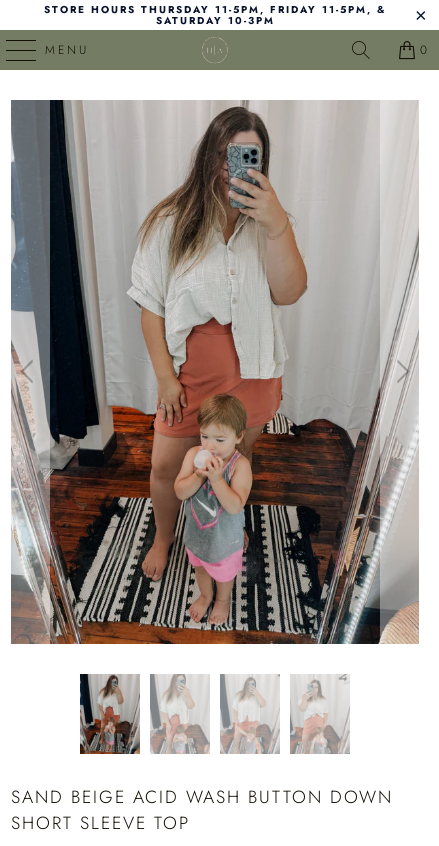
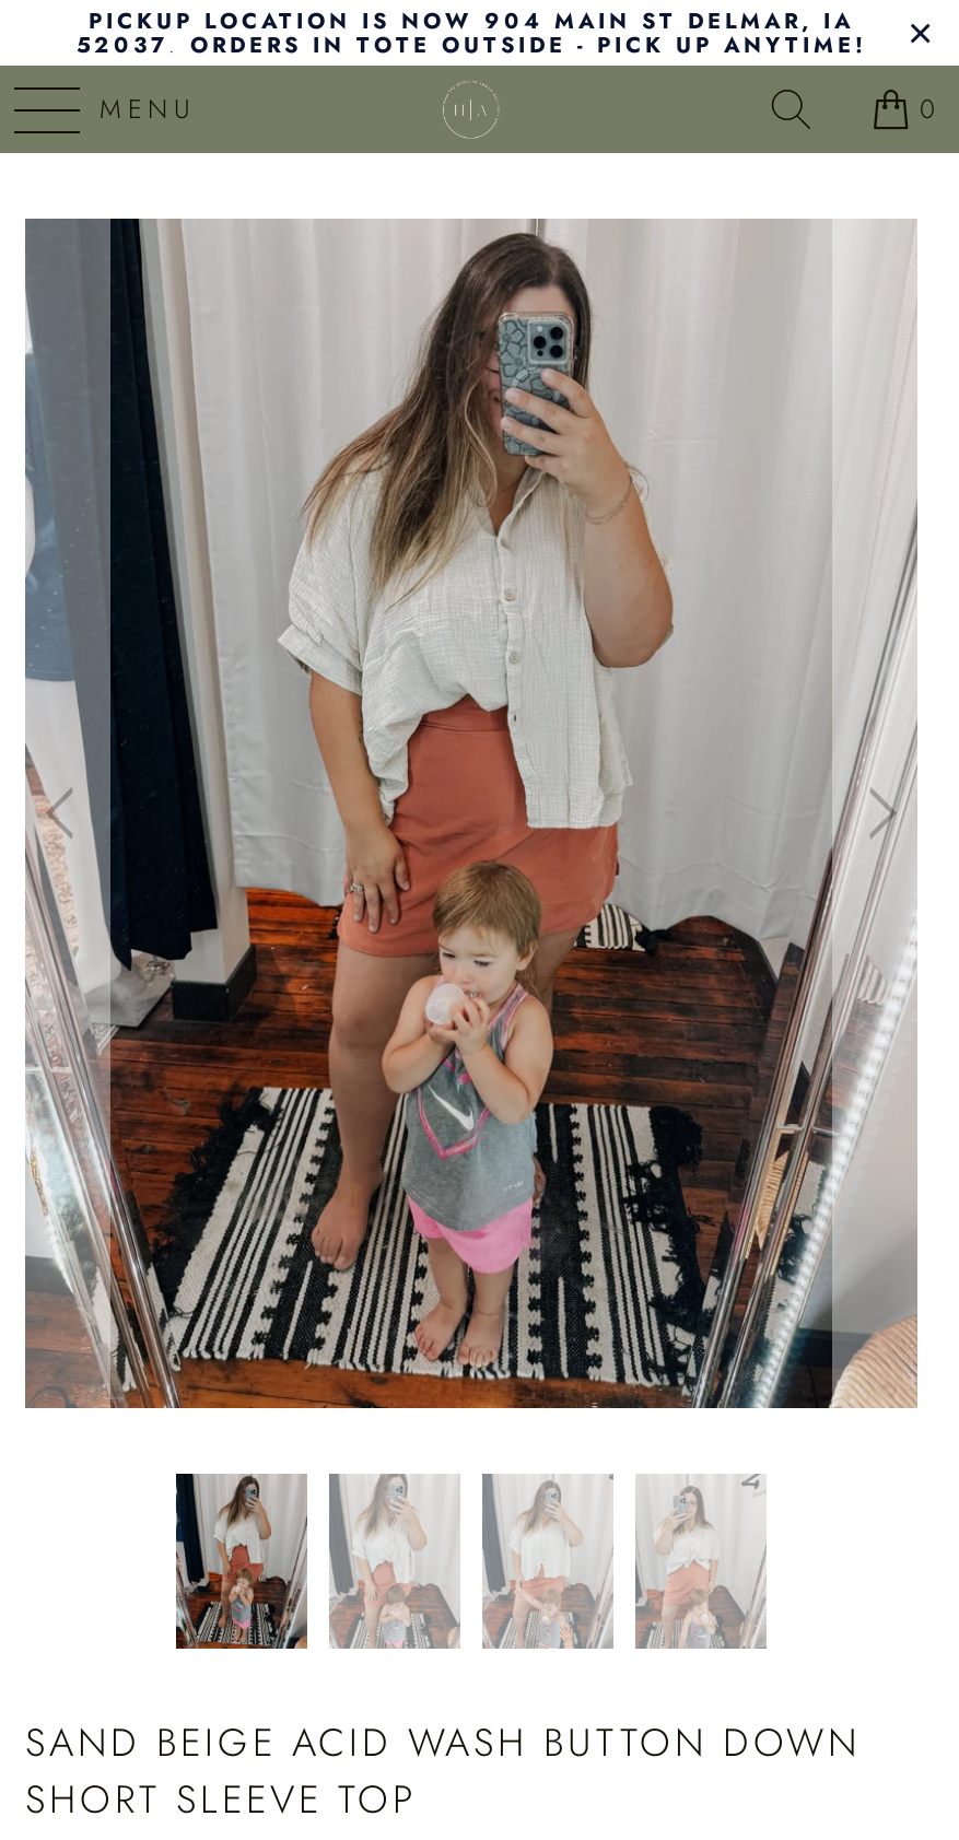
[43,2,386,28] STORE HOURS THURSDAY 11-5PM, FRIDAY 11-5PM, & | SATURDAY 10-3PM -> [77,4,866,61] PICKUP LOCATION IS NOW 904 MAIN ST DELMAR, IA | 52037. ORDERS IN TOTE OUTSIDE - PICK UP ANYTIME!

